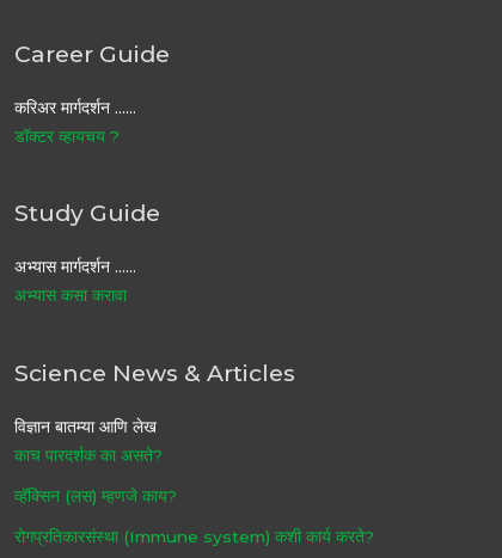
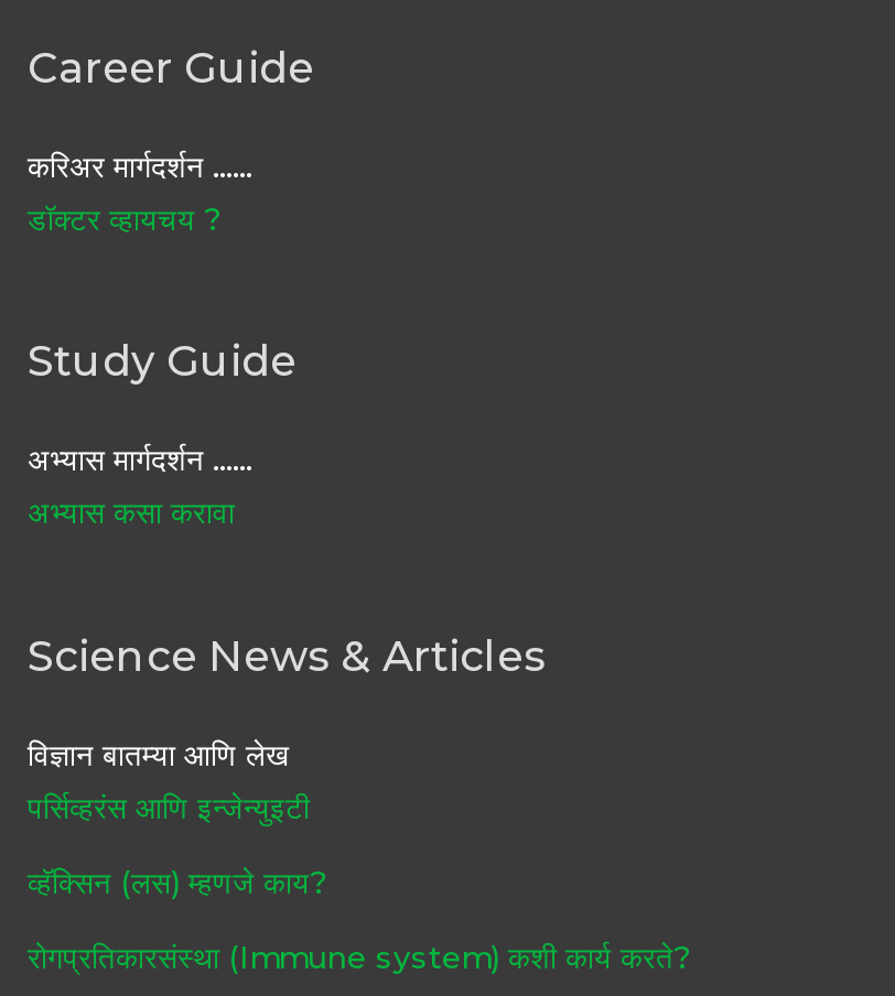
[14,445,163,465] काच पारदर्शक का असते? -> [28,790,310,825] पर्सिव्हरंस आणि इन्जेन्युइटी

